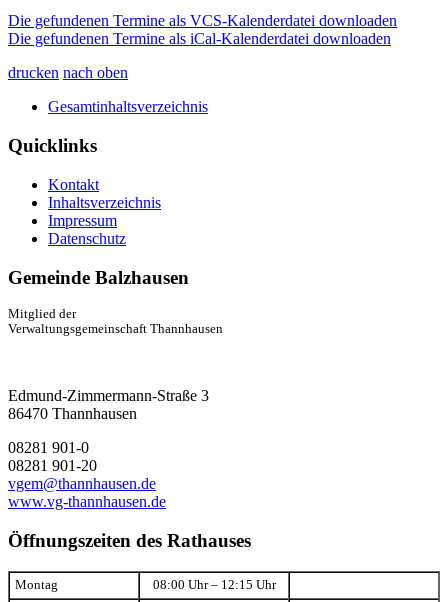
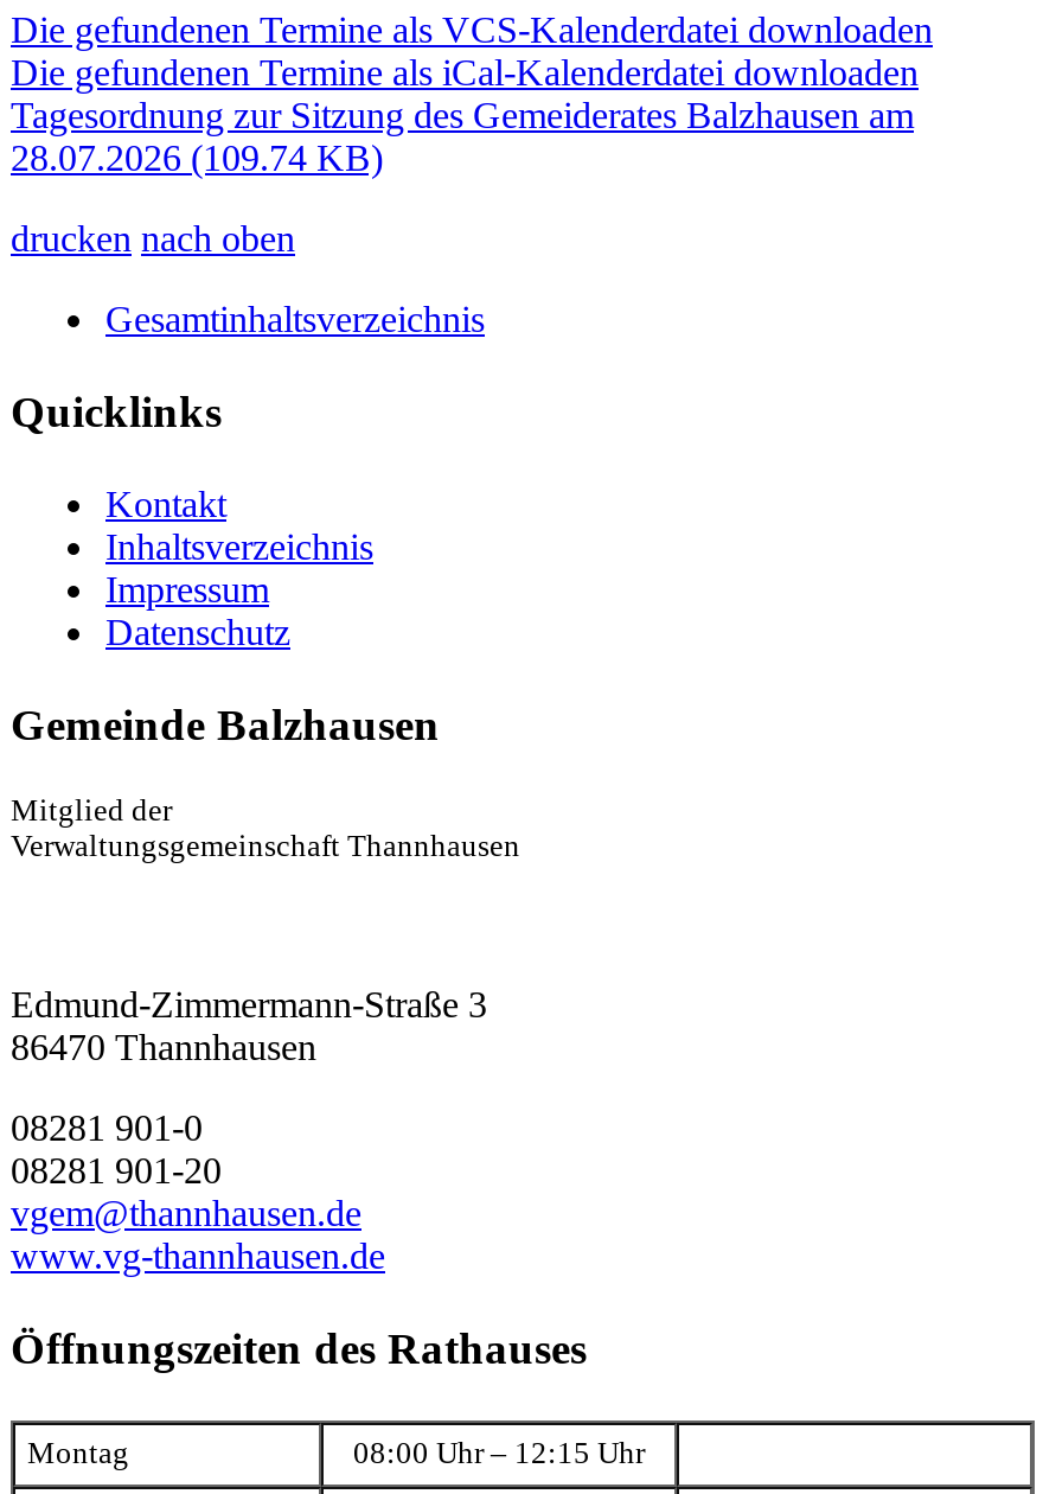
none -> [11,96,914,179] Tagesordnung zur Sitzung des Gemeiderates Balzhausen am | 28.07.2026 (109.74 KB)

